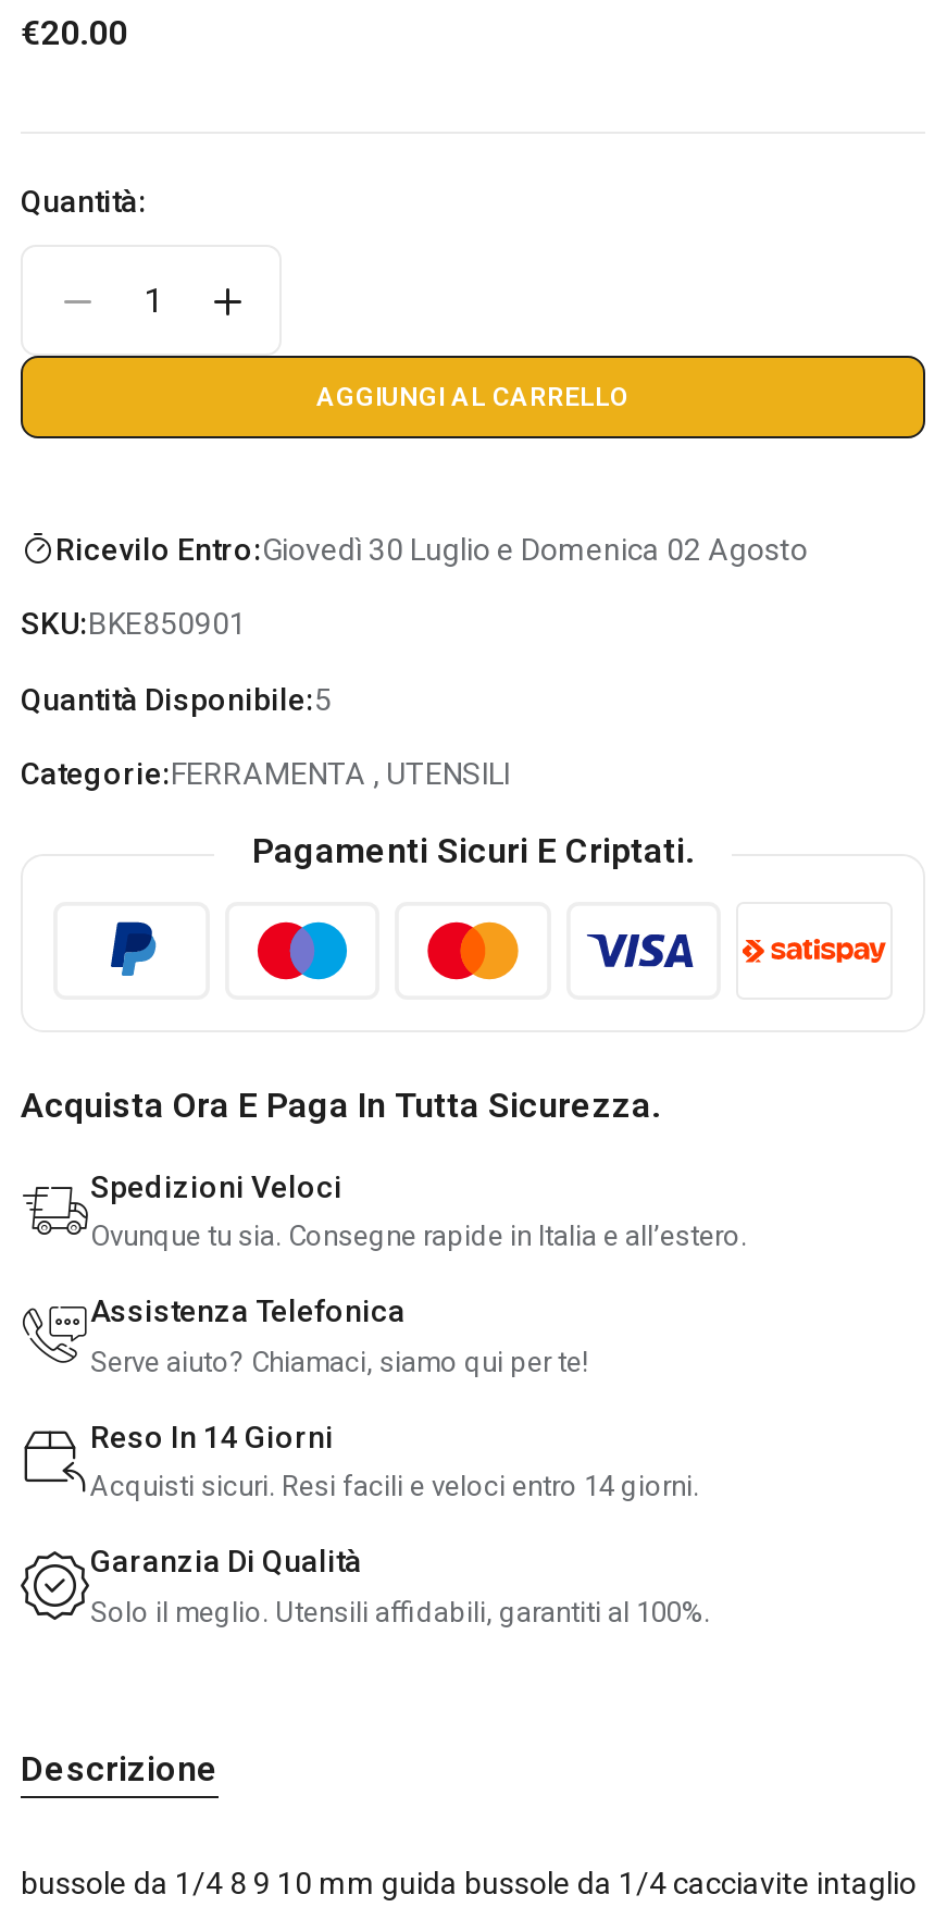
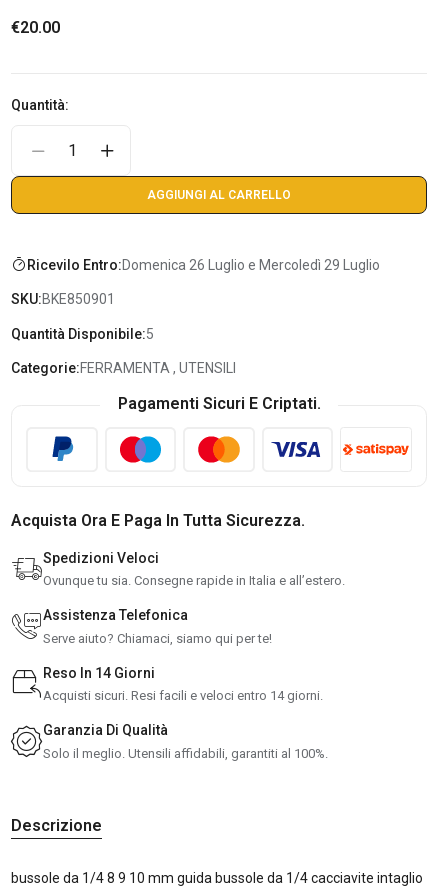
[55,531,808,566] Ricevilo Entro:Giovedì 30 Luglio e Domenica 02 Agosto -> [27,256,380,272] Ricevilo Entro:Domenica 26 Luglio e Mercoledì 29 Luglio

